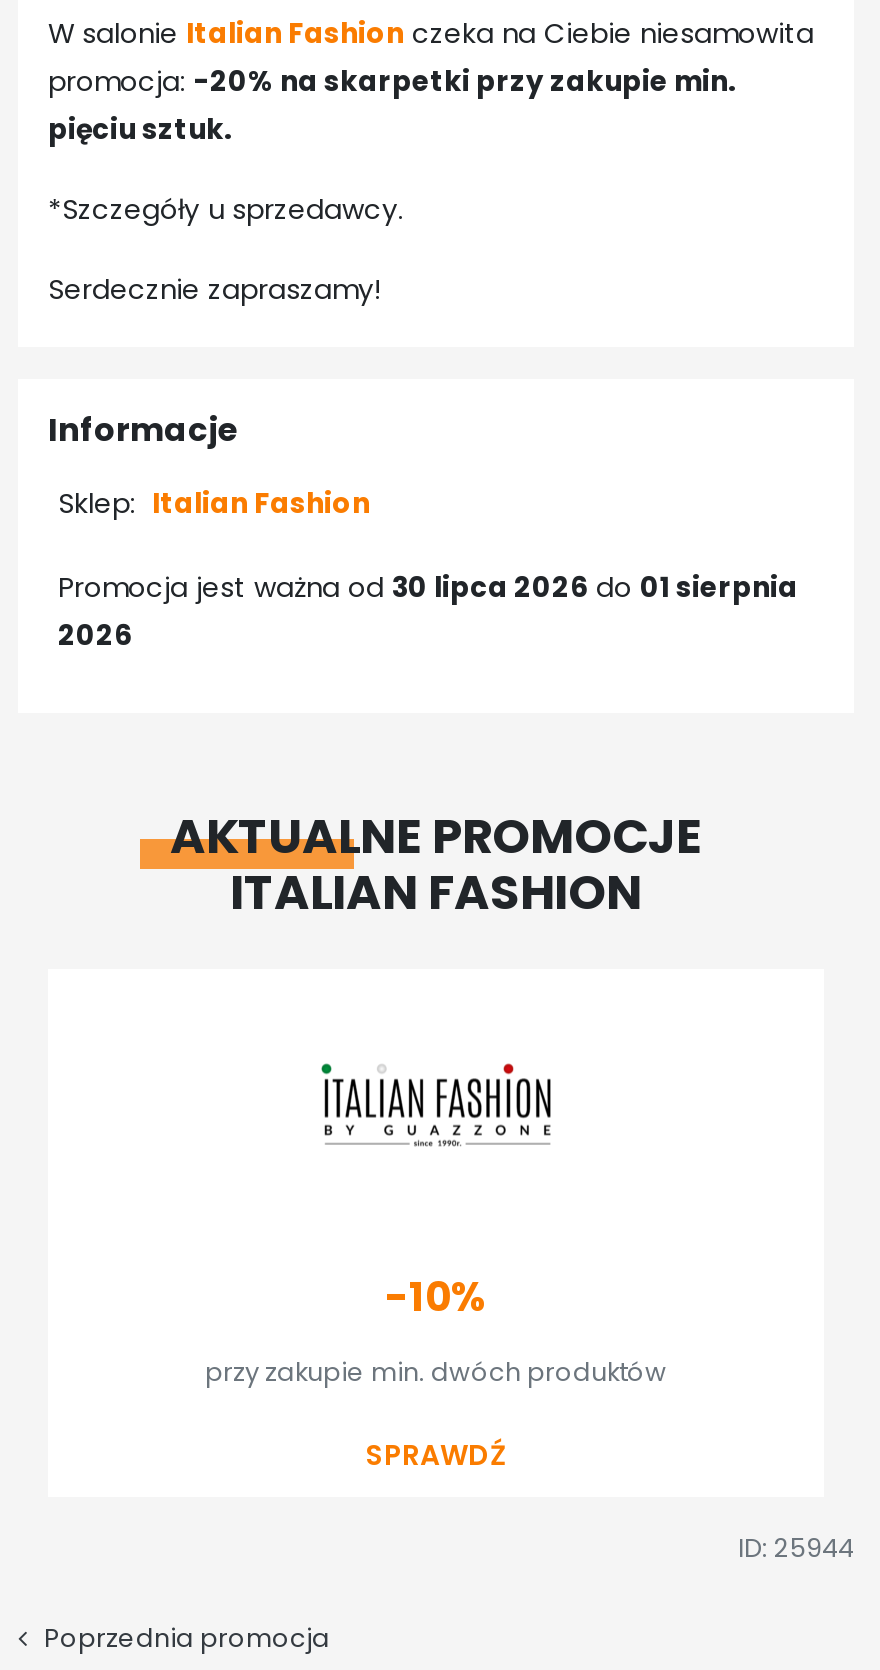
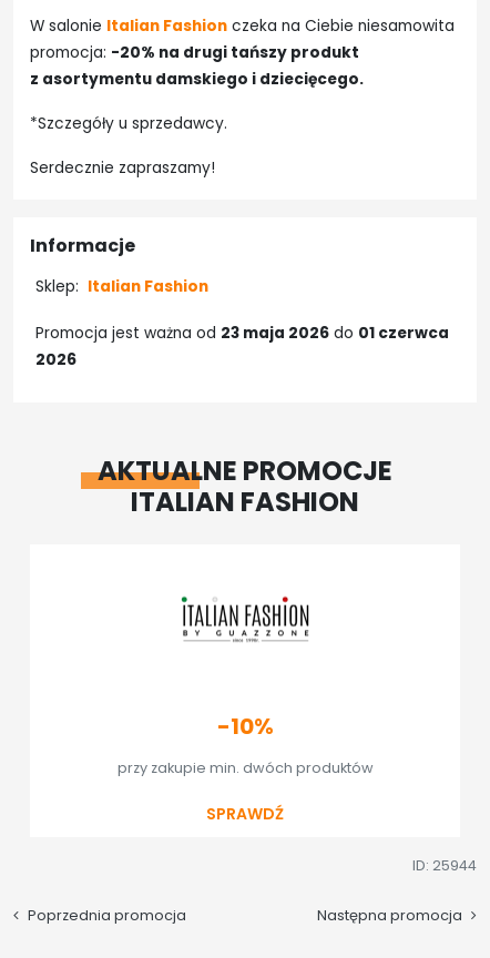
[48,63,736,149] promocja: -20% na skarpetki przy zakupie min. | pięciu sztuk. -> [30,42,364,89] promocja: -20% na drugi tańszy produkt | z asortymentu damskiego i dziecięcego.
[74,569,798,607] Promocja jest ważna od 30 lipca 2026 do 01 sierpnia -> [44,322,449,343] Promocja jest ważna od 23 maja 2026 do 01 czerwca
none -> [317,906,462,924] Następna promocja

